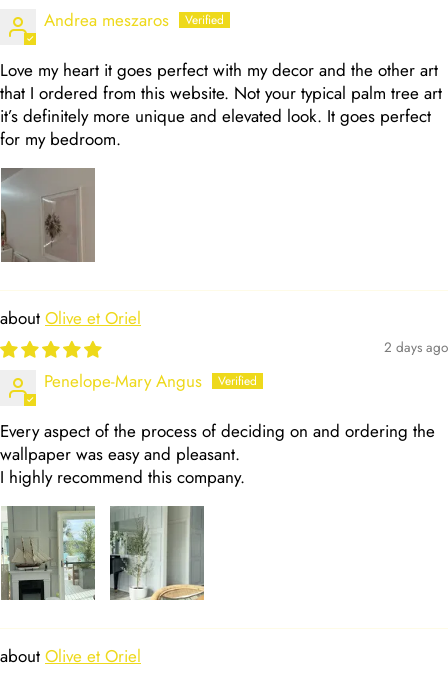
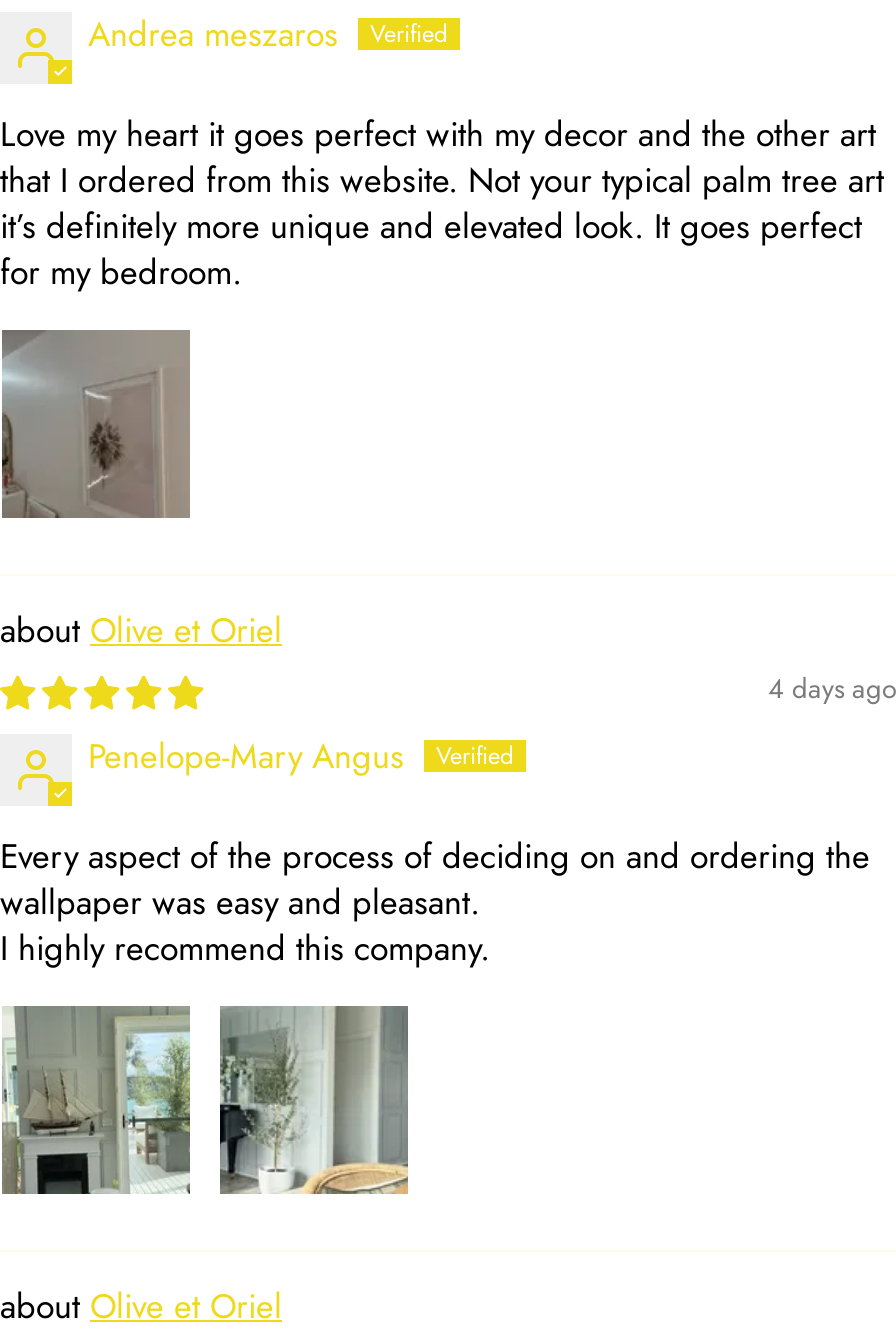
[384,337,448,357] 2 days ago -> [768,669,896,709] 4 days ago

